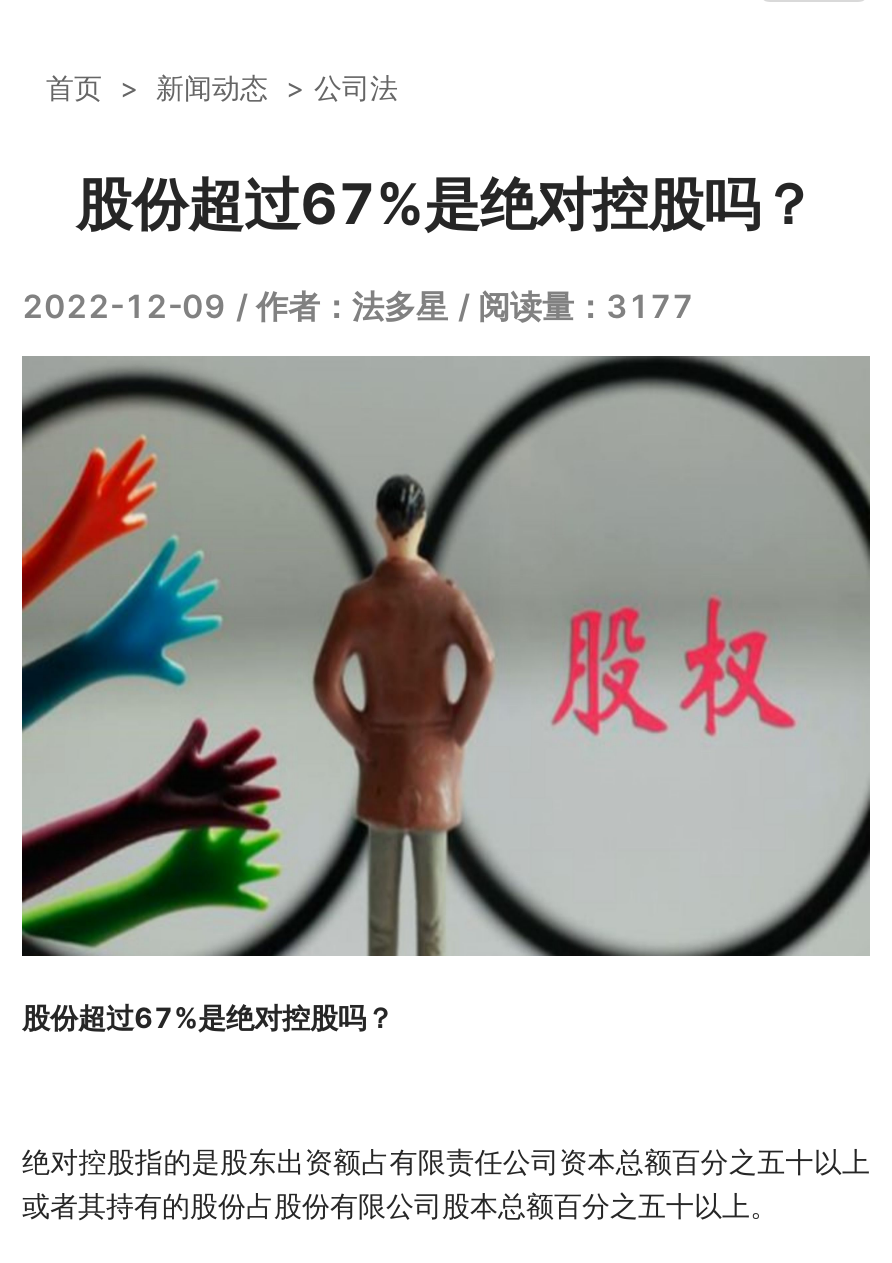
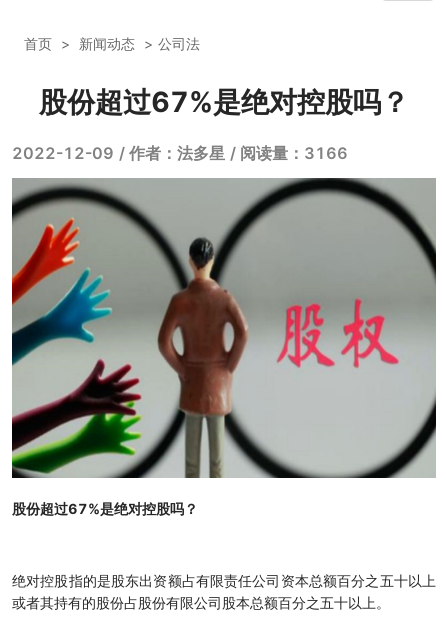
[22,286,694,326] 2022-12-09 / 作者：法多星 / 阅读量：3177 -> [12,143,348,163] 2022-12-09 / 作者：法多星 / 阅读量：3166

